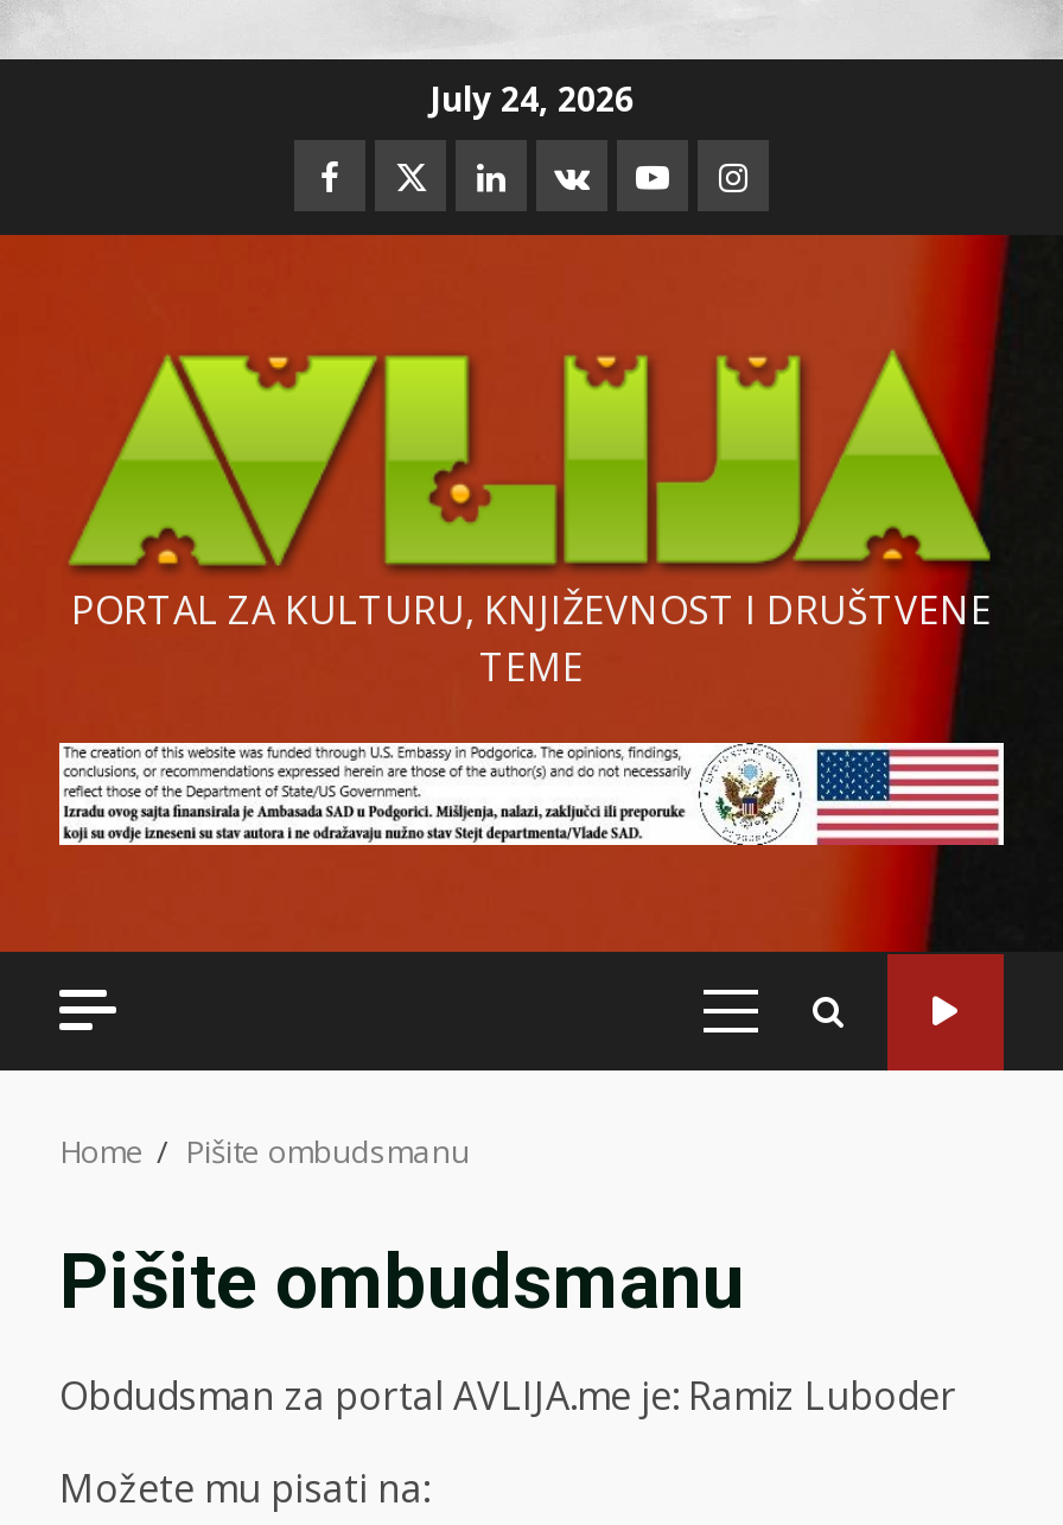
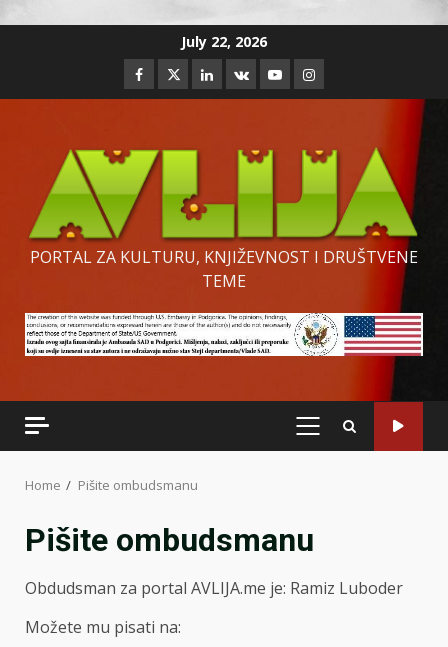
[429,76,634,121] July 24, 2026 -> [181,32,267,51] July 22, 2026

